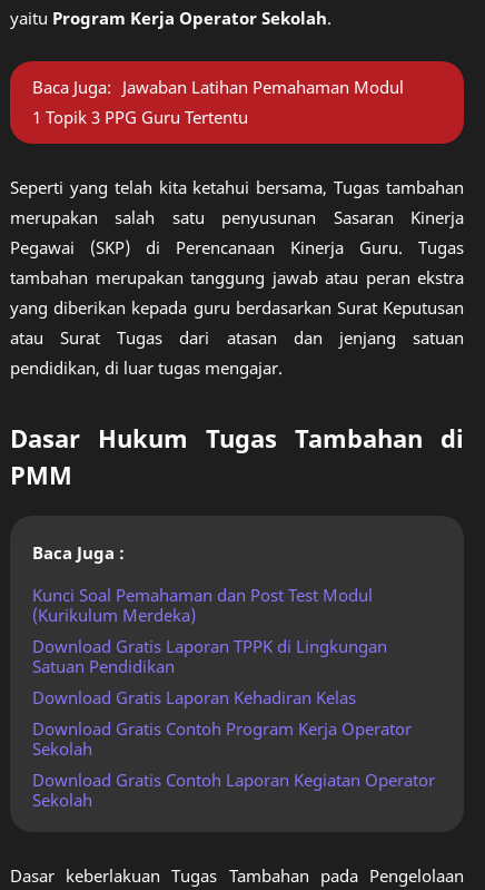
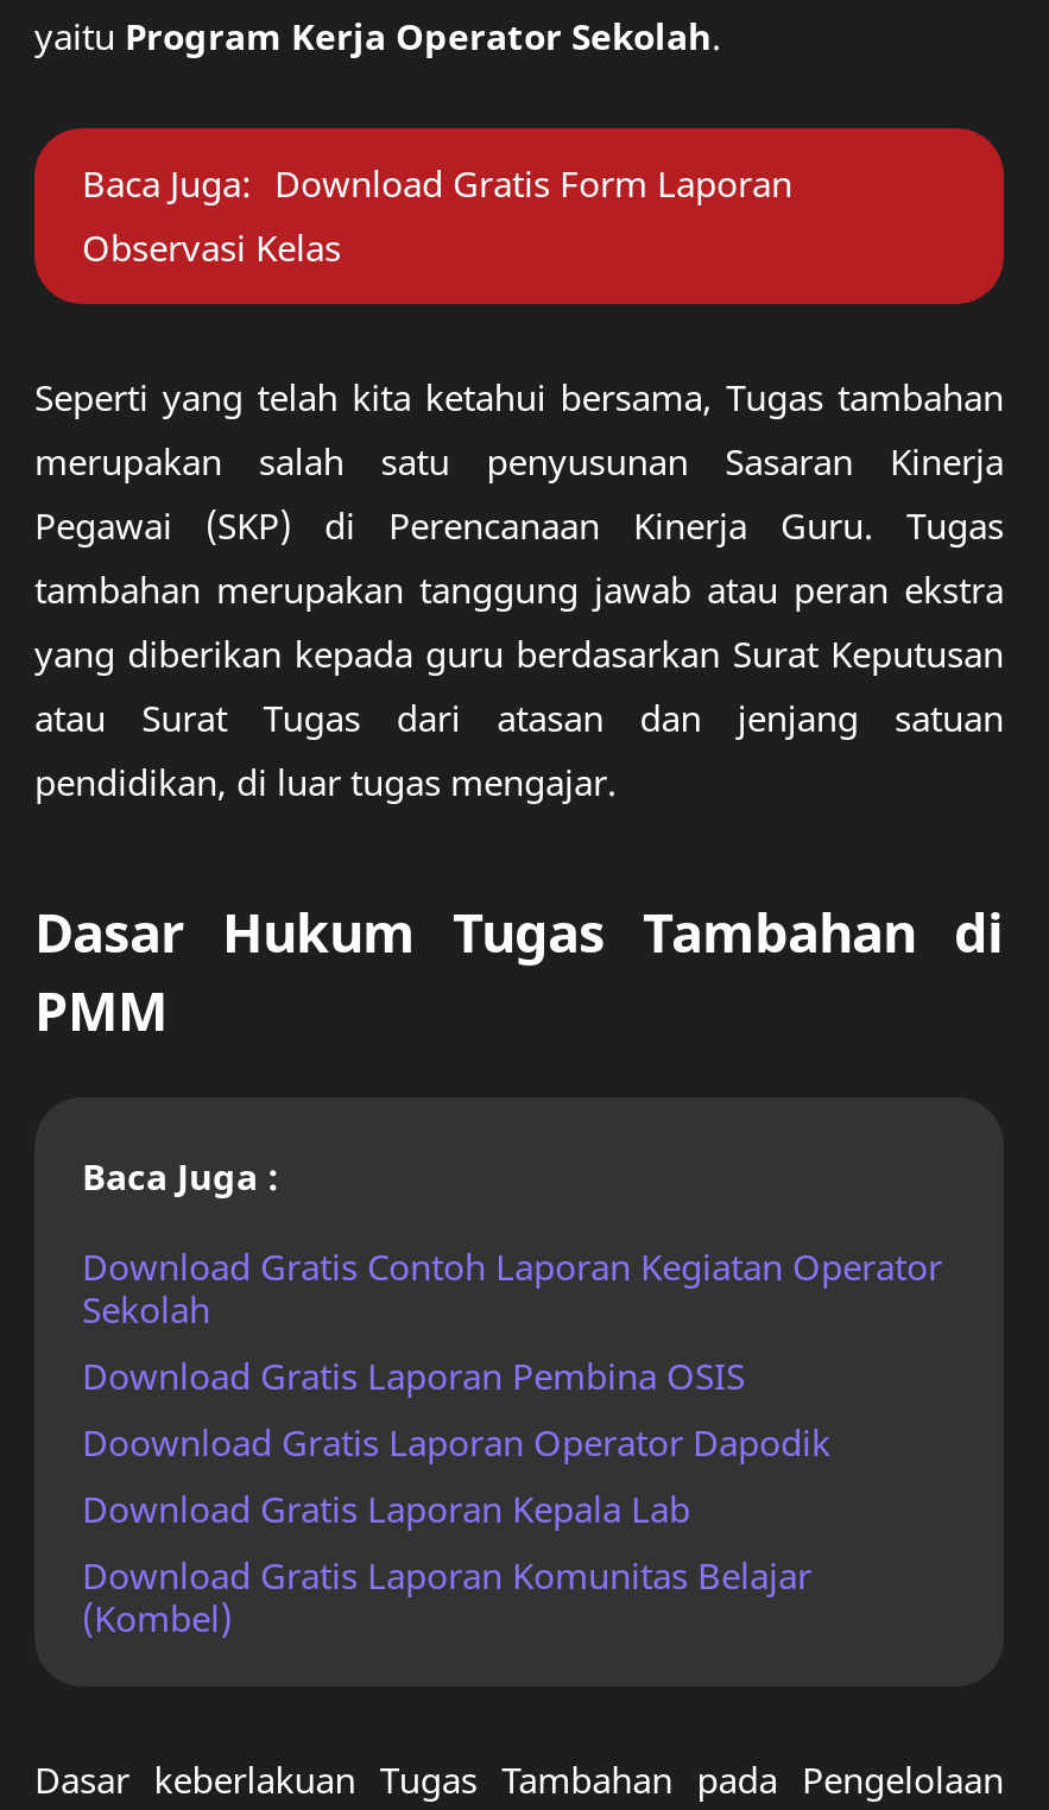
[32,76,404,128] Baca Juga: Jawaban Latihan Pemahaman Modul | 1 Topik 3 PPG Guru Tertentu -> [82,159,792,271] Baca Juga: Download Gratis Form Laporan | Observasi Kelas
[32,584,412,760] Kunci Soal Pemahaman dan Post Test Modul | (Kurikulum Merdeka) | Download Gratis Laporan TPPK di Lingkungan | Satuan Pendidikan | Download Gratis Laporan Kehadiran Kelas | Download Gratis Contoh Program Kerja Operator | Sekolah -> none
moved [32,769,435,811] -> [82,1243,942,1333]: Download Gratis Contoh Laporan Kegiatan Operator | Sekolah
none -> [82,1352,830,1642] Download Gratis Laporan Pembina OSIS | Doownload Gratis Laporan Operator Dapodik | Download Gratis Laporan Kepala Lab | Download Gratis Laporan Komunitas Belajar | (Kombel)

